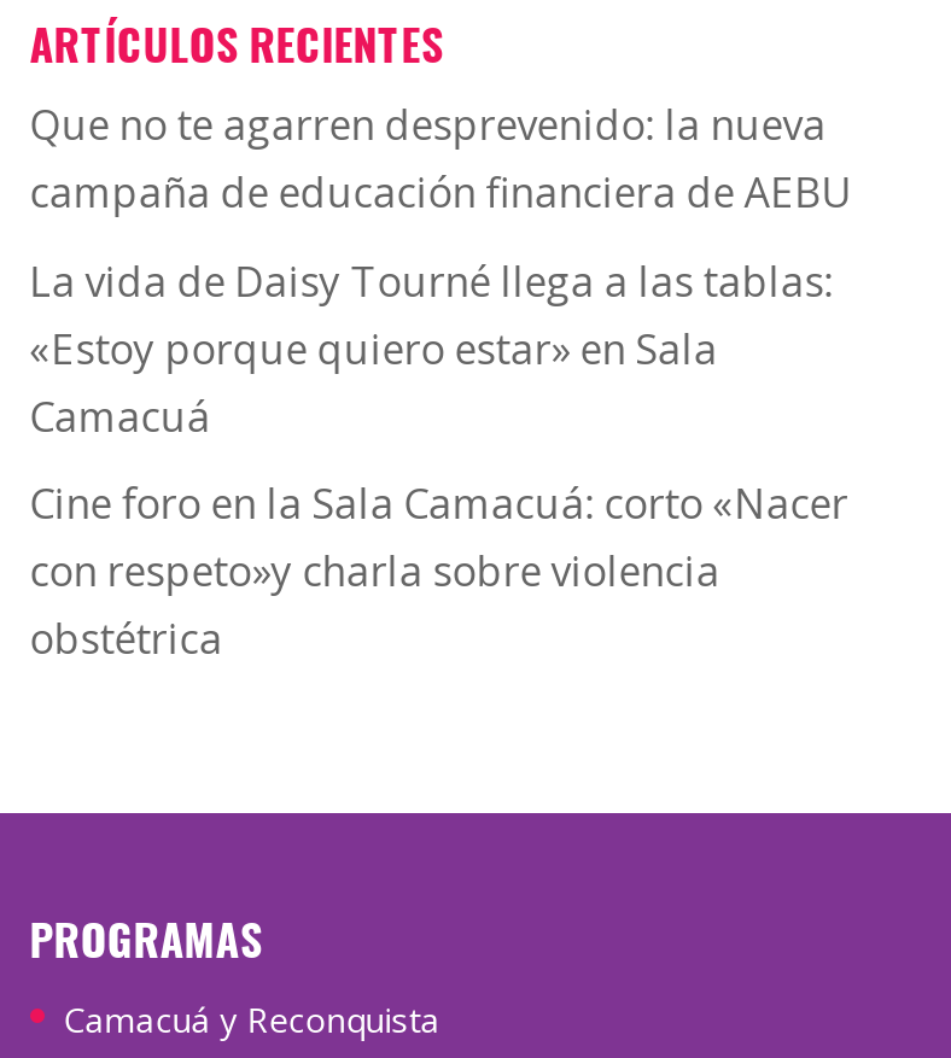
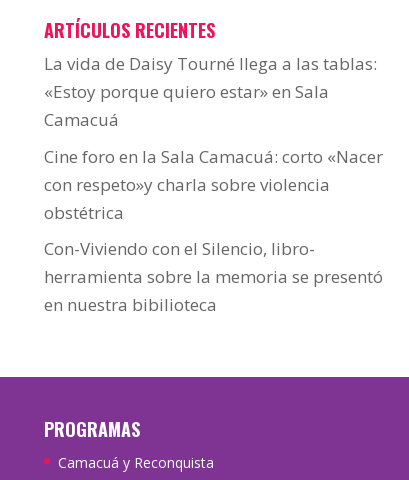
[30,97,853,220] Que no te agarren desprevenido: la nueva | campaña de educación financiera de AEBU -> none
moved [30,253,848,666] -> [44,52,383,224]: La vida de Daisy Tourné llega a las tablas: | «Estoy porque quiero estar» en Sala | Camacuá | Cine foro en la Sala Camacuá: corto «Nacer | con respeto»y charla sobre violencia | obstétrica
none -> [44,237,383,316] Con-Viviendo con el Silencio, libro- | herramienta sobre la memoria se presentó | en nuestra bibilioteca

